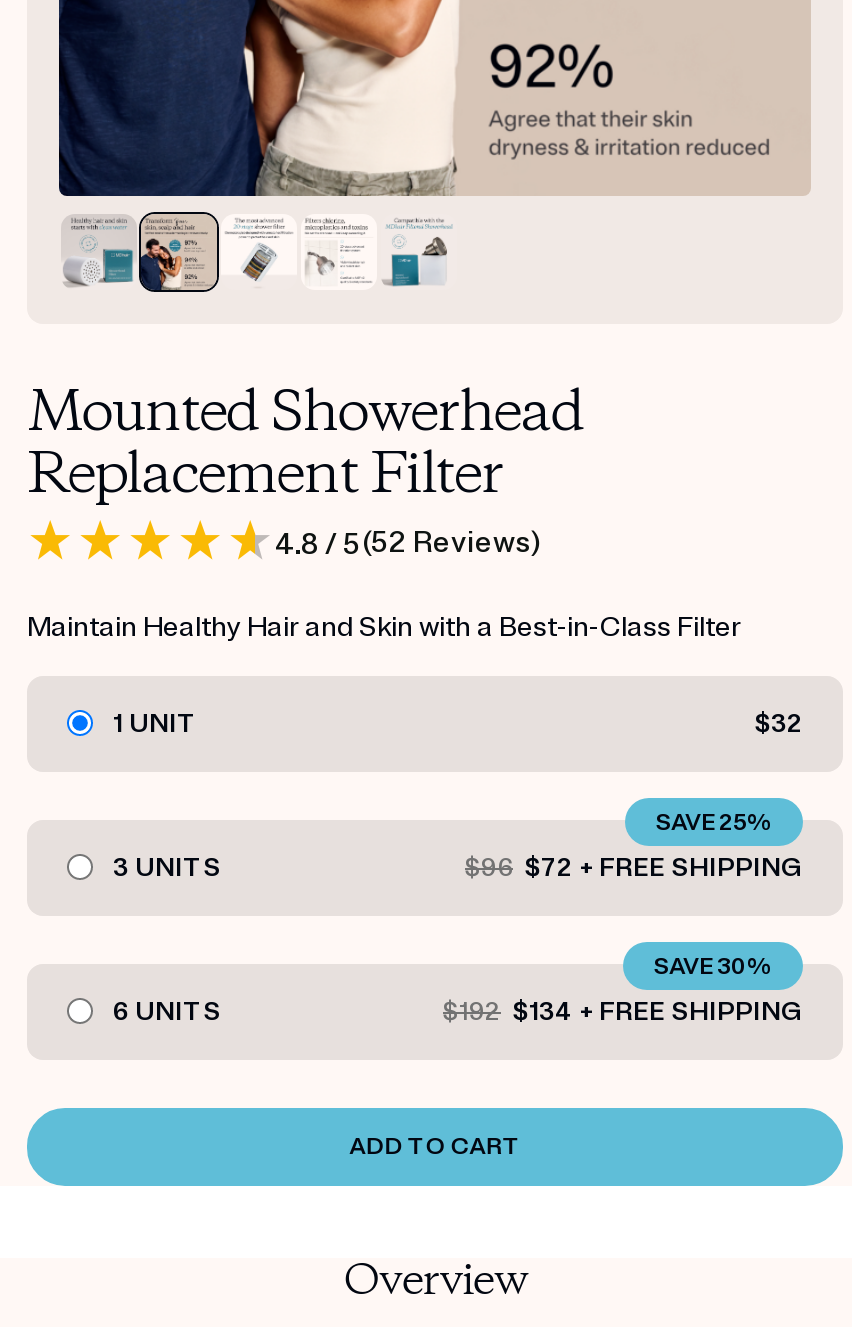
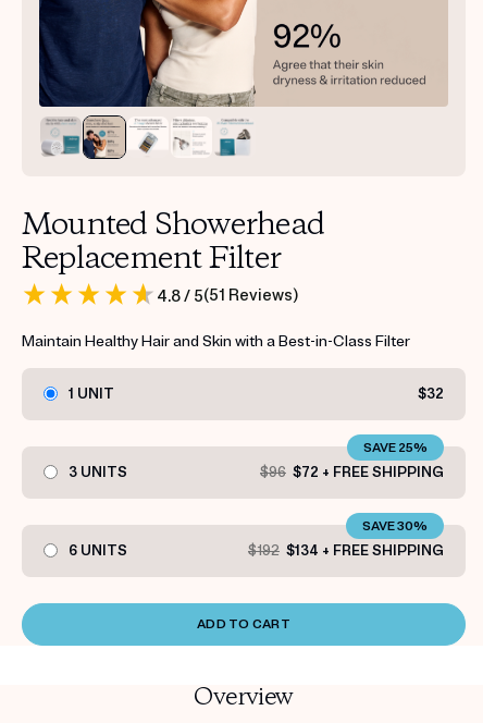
[275,524,543,561] 4.8 / 5(52 Reviews) -> [157,285,299,305] 4.8 / 5(51 Reviews)

